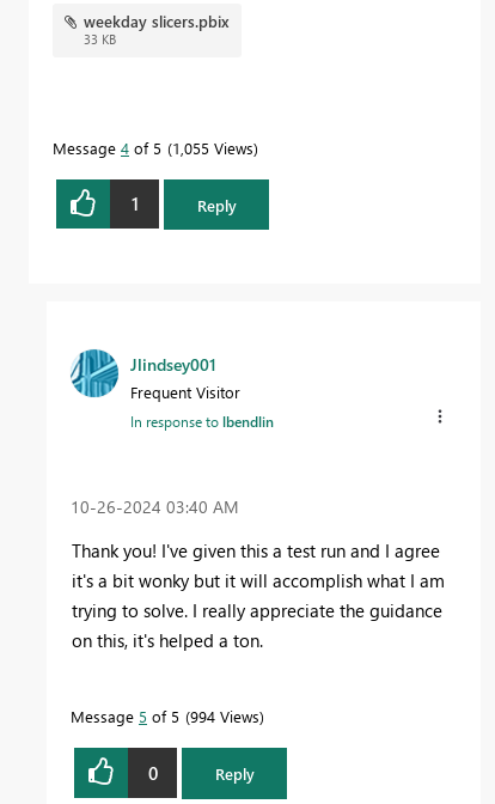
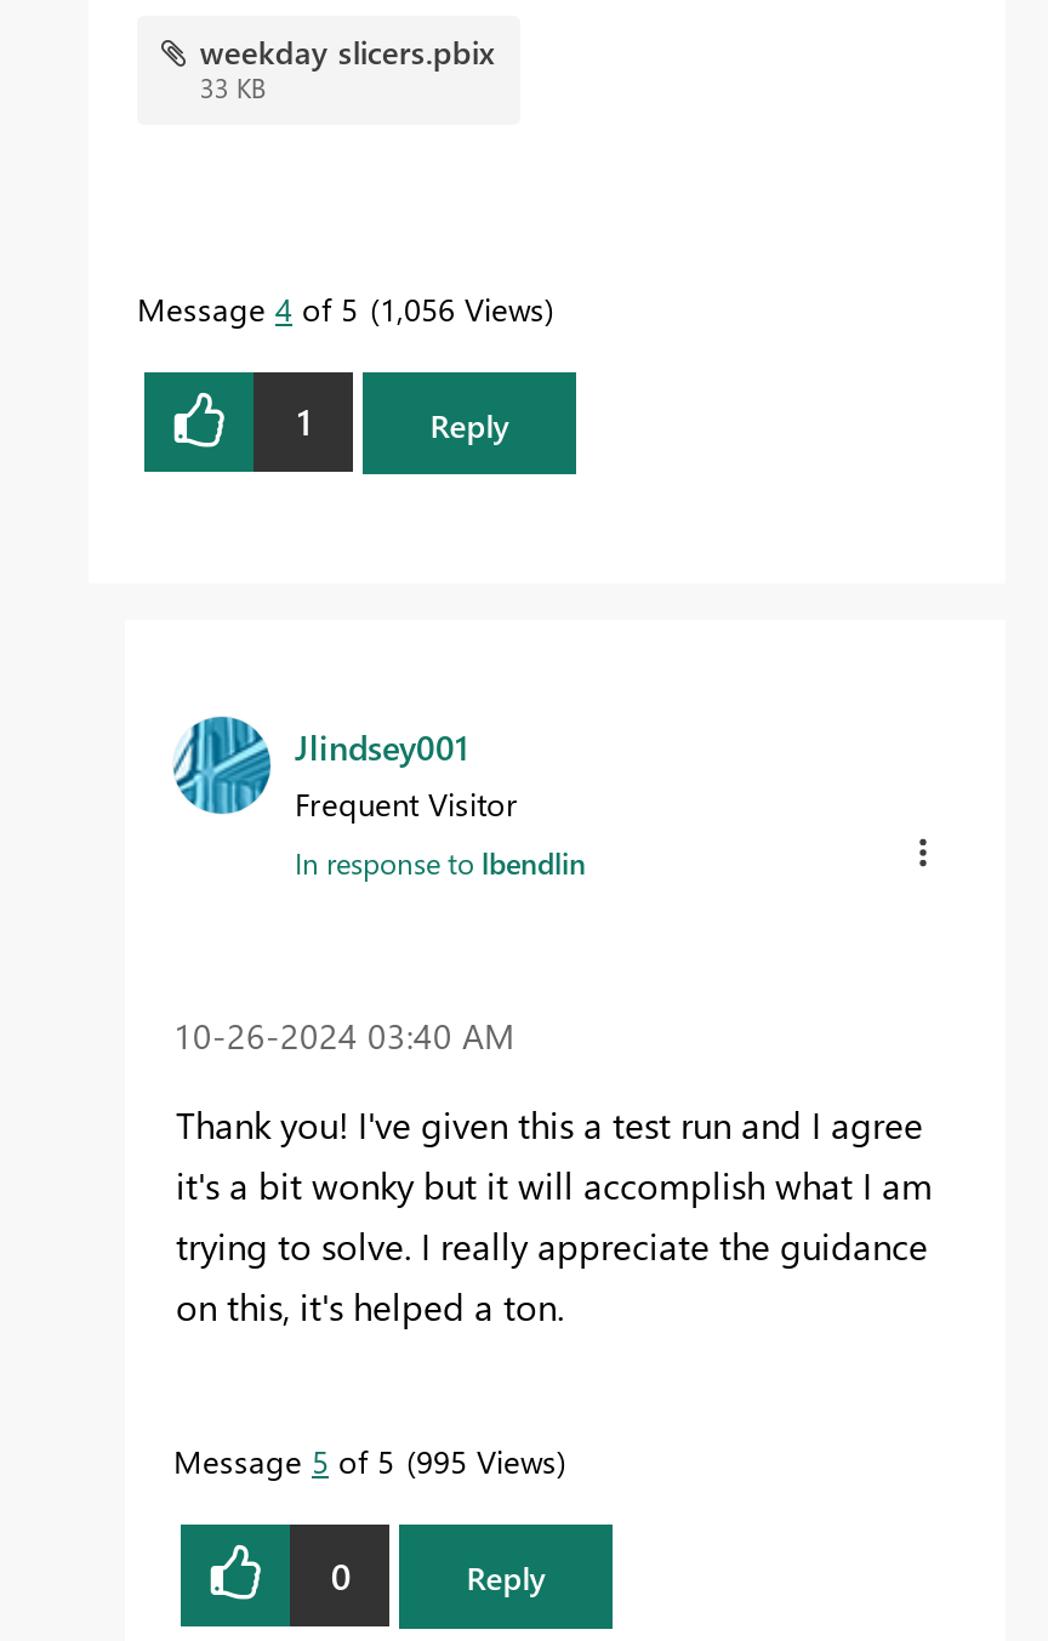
[53,138,253,158] Message 4 of 5 1,055 Views -> [137,287,545,329] Message 4 of 5 1,056 Views
[71,706,259,727] Message 5 of 5 994 Views -> [173,1441,557,1482] Message 5 of 5 995 Views

